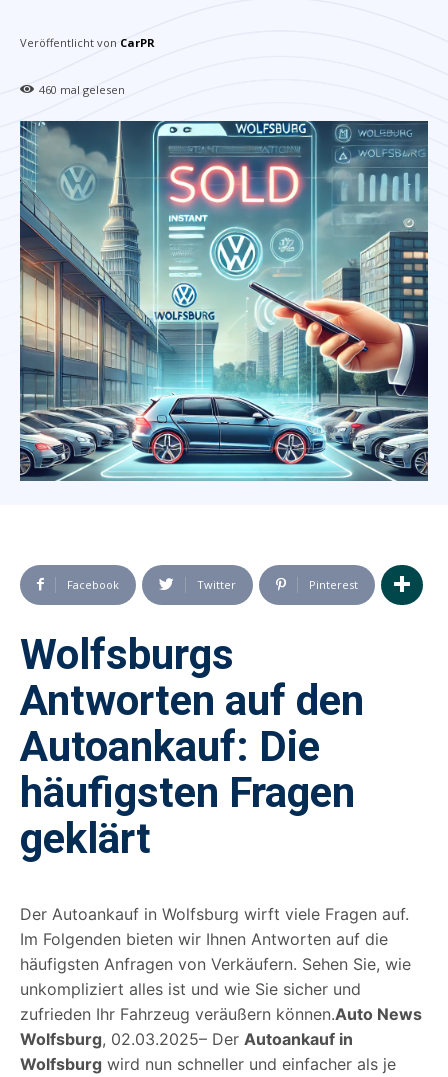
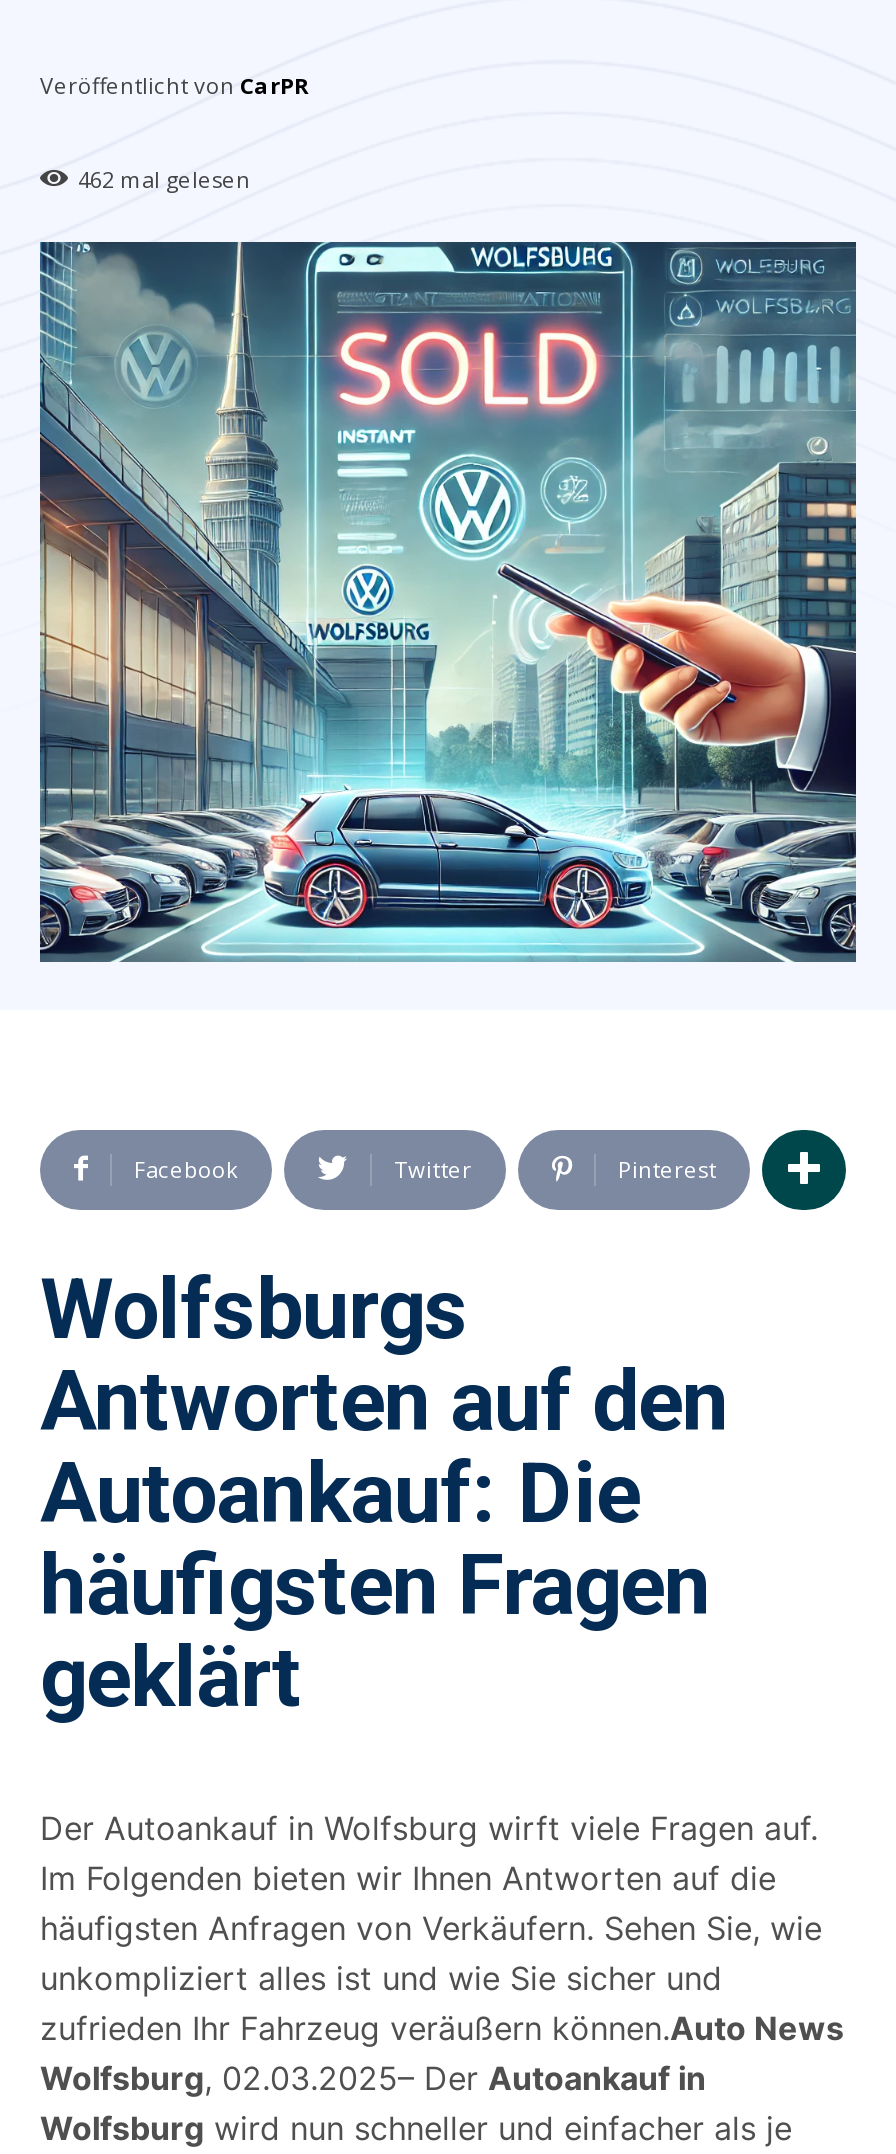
[39,82,125,97] 460 mal gelesen -> [78,163,250,193] 462 mal gelesen

